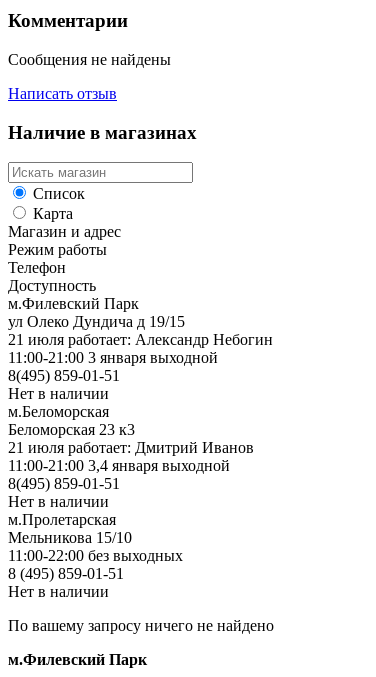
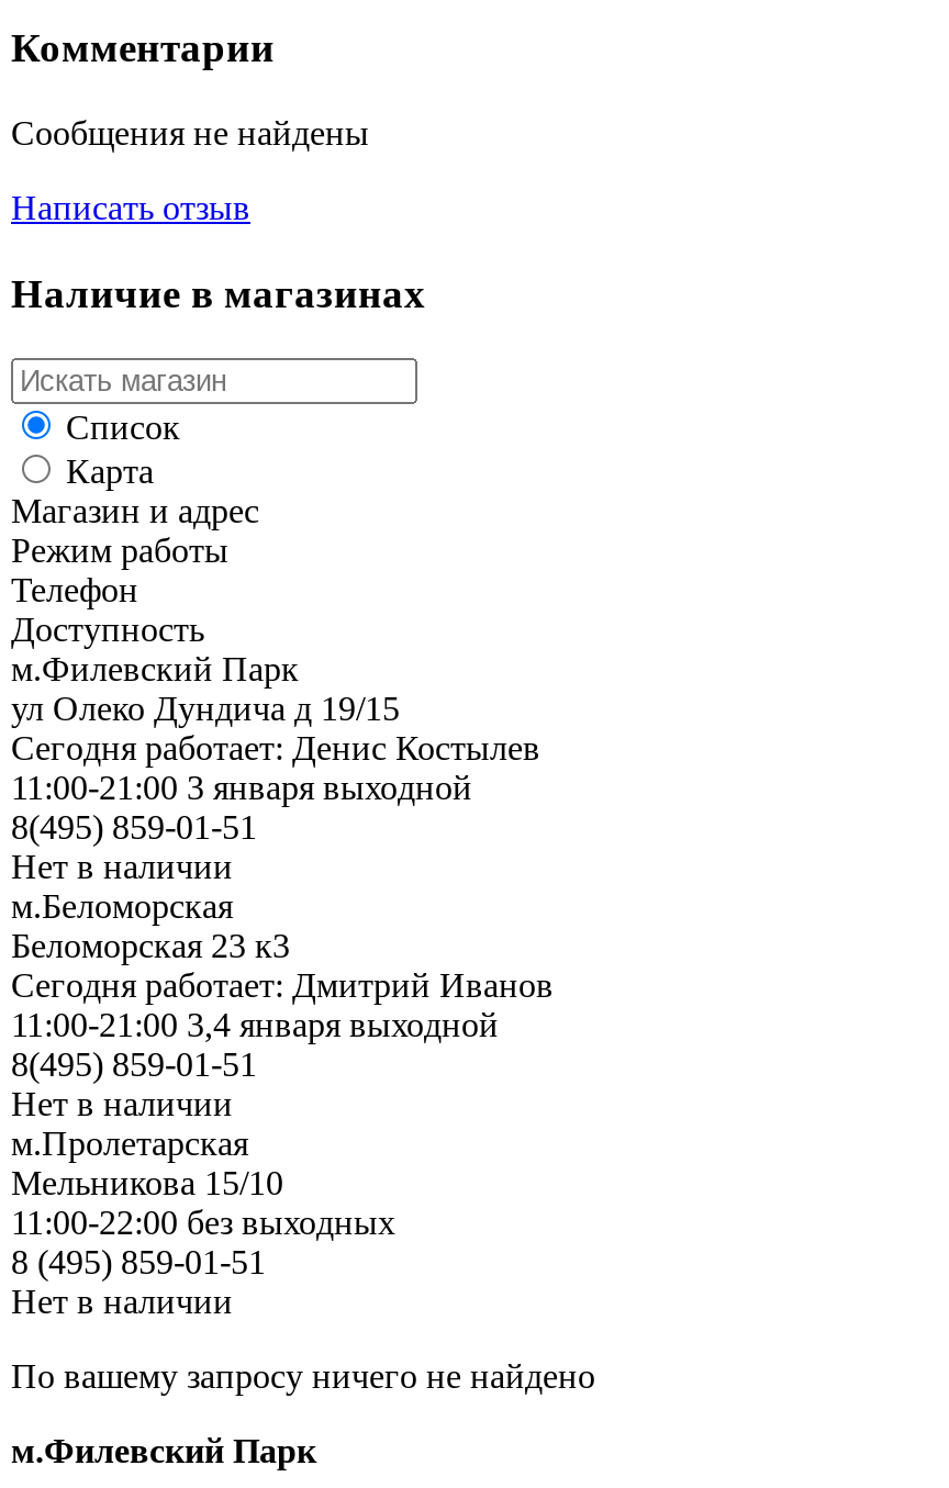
[8,331,273,348] 21 июля работает: Александр Небогин -> [11,730,540,767] Сегодня работает: Денис Костылев
[8,439,254,456] 21 июля работает: Дмитрий Иванов -> [11,967,554,1004] Сегодня работает: Дмитрий Иванов

